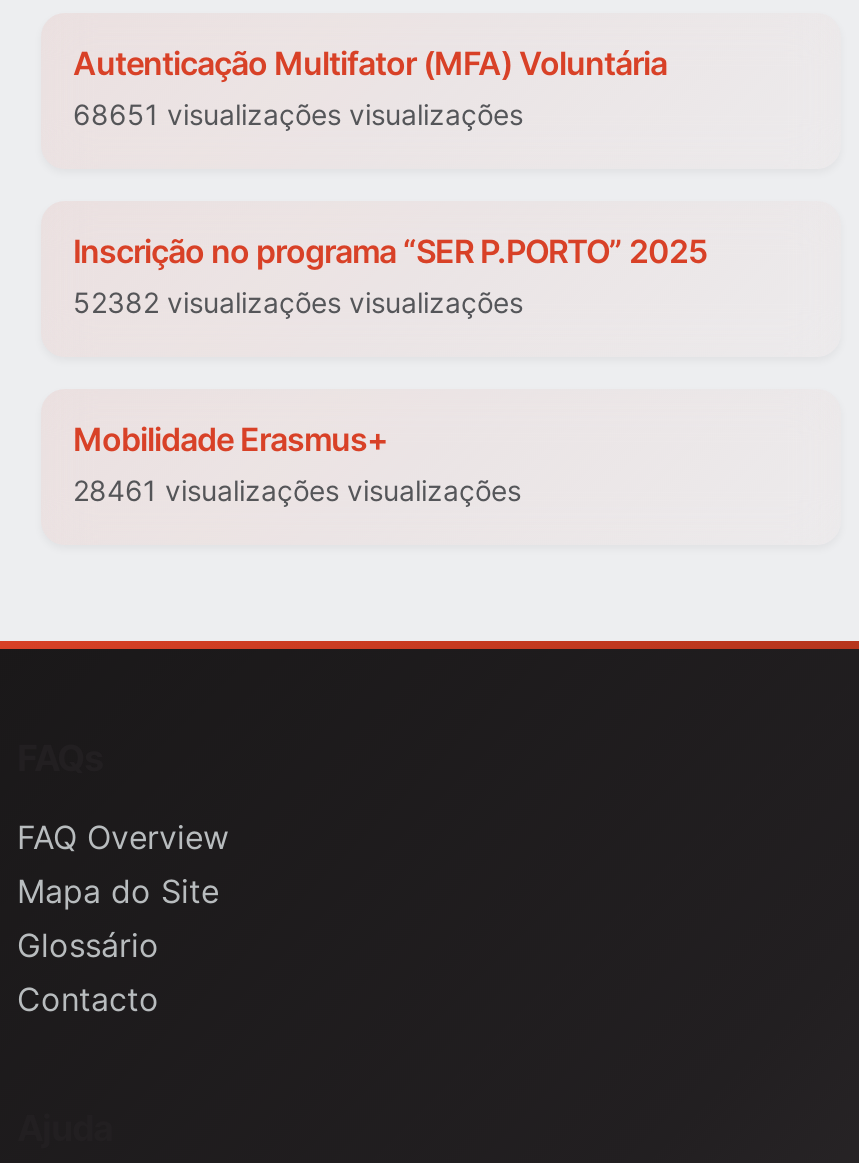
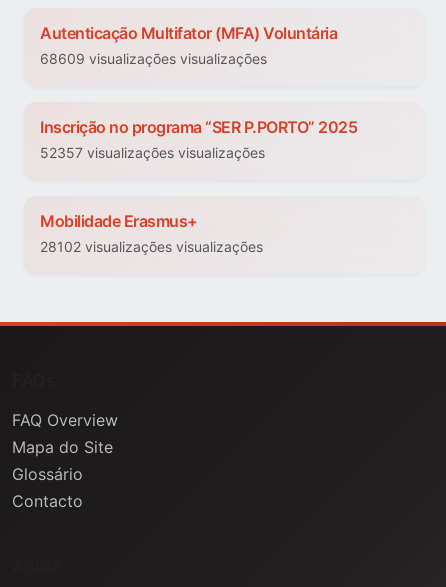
[73,98,523,132] 68651 visualizações visualizações -> [40,50,267,67] 68609 visualizações visualizações
[73,286,523,320] 52382 visualizações visualizações -> [40,144,265,161] 52357 visualizações visualizações
[73,474,521,508] 28461 visualizações visualizações -> [40,238,263,255] 28102 visualizações visualizações

